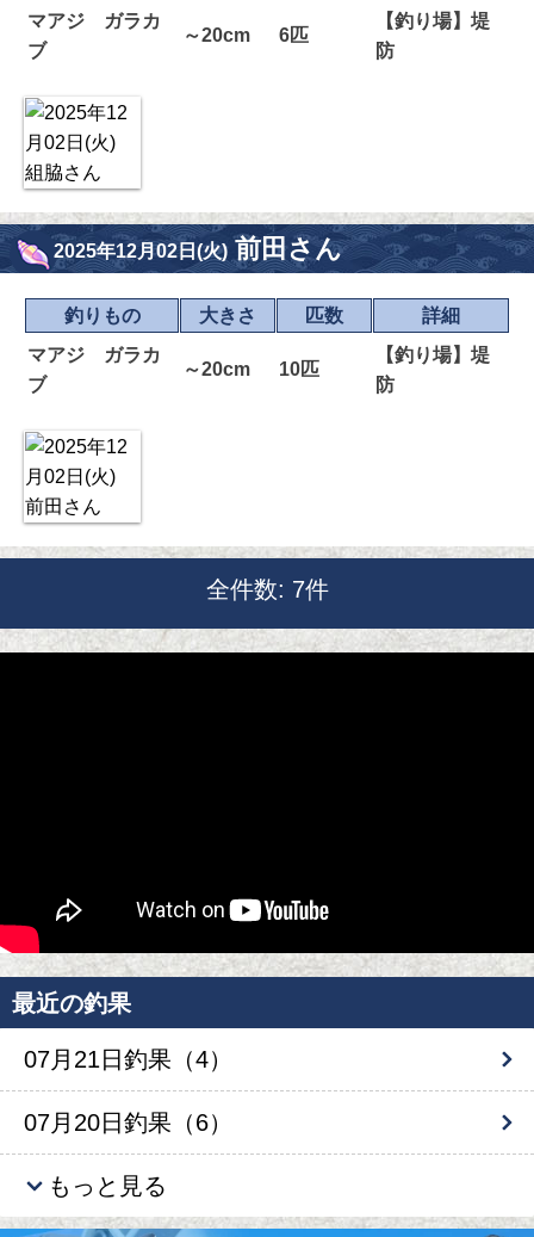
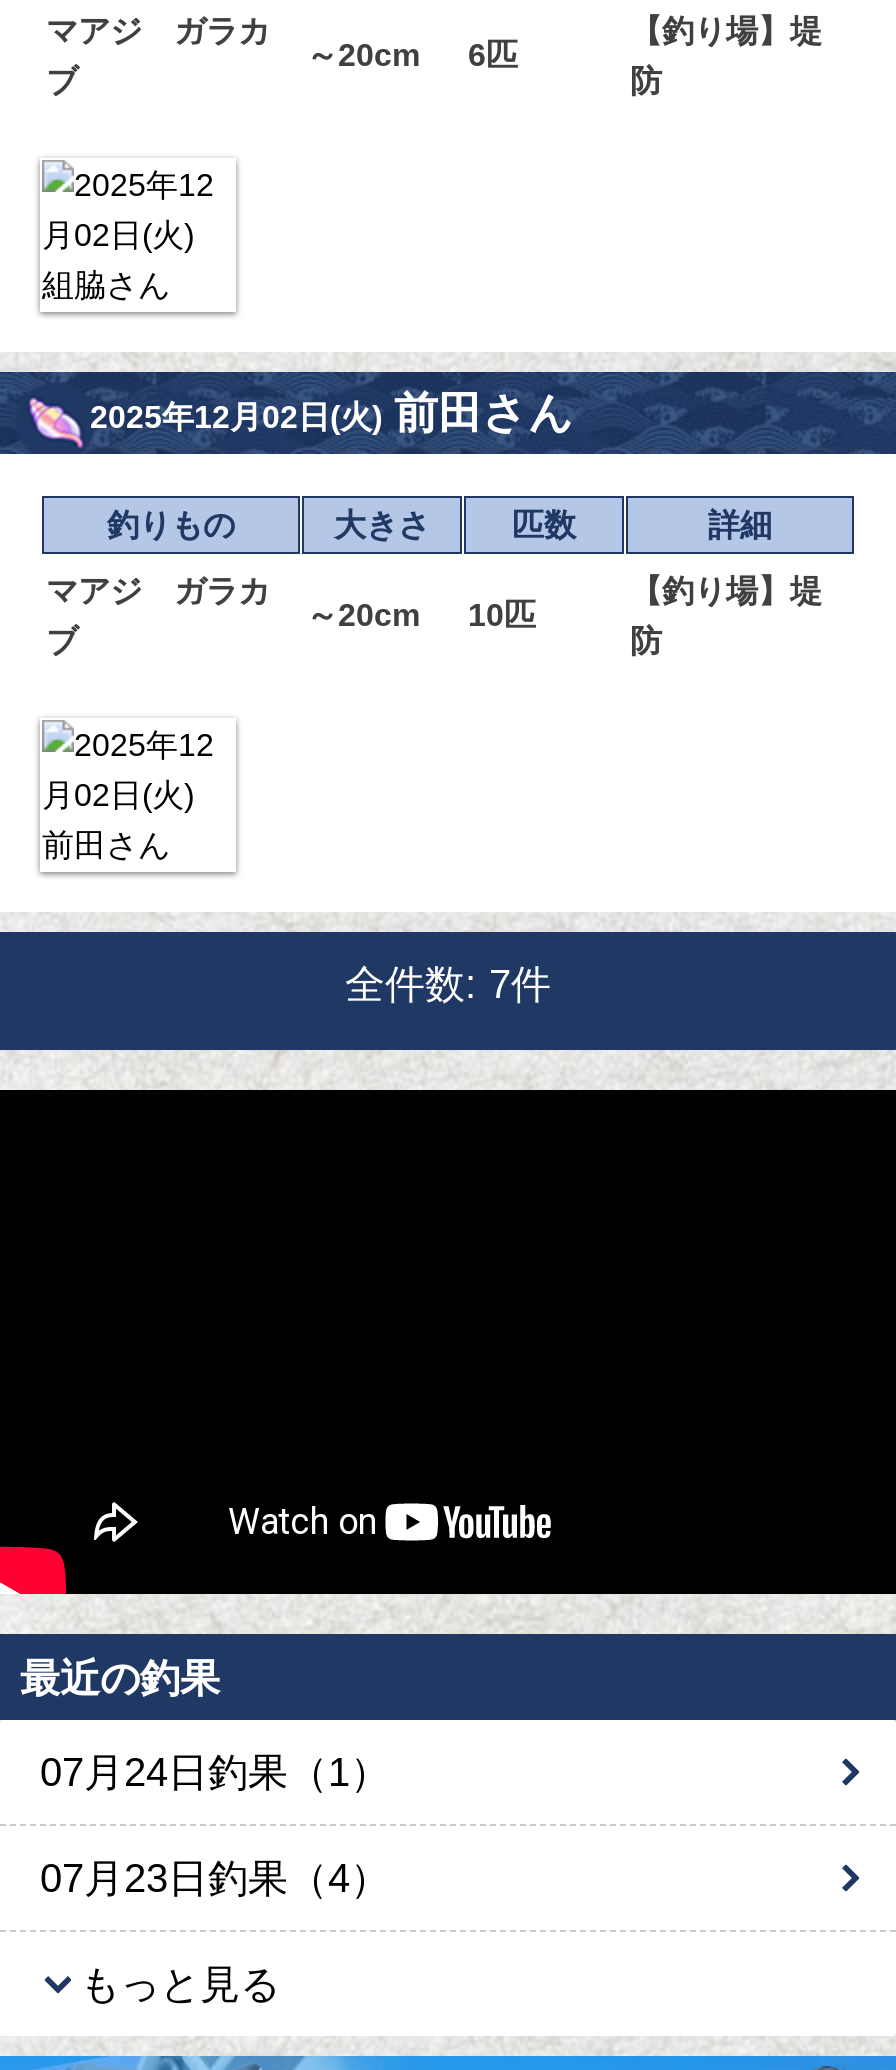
[24,1046,232,1072] 07月21日釣果（4） -> [40,1750,390,1794] 07月24日釣果（1）
[24,1109,232,1136] 07月20日釣果（6） -> [40,1856,390,1900] 07月23日釣果（4）

